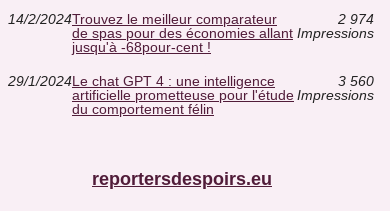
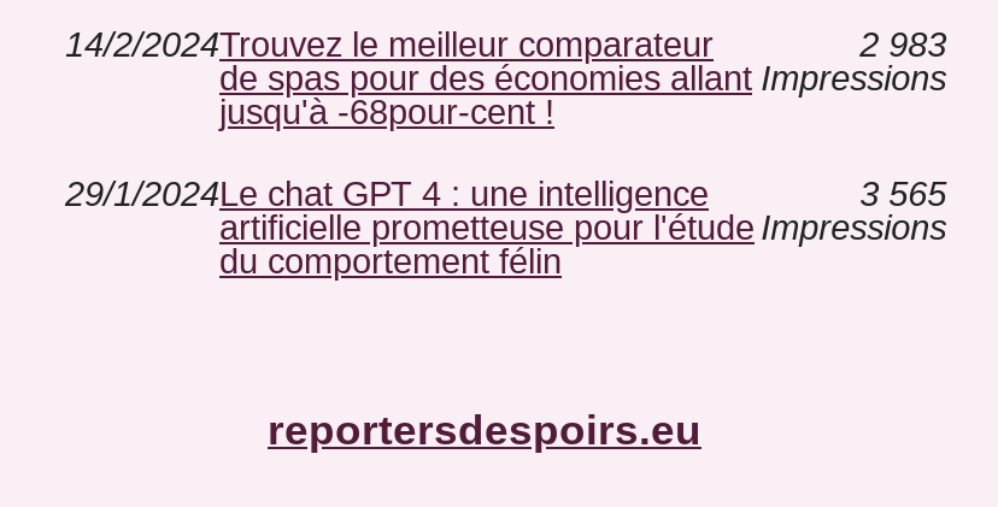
[338,11,374,27] 2 974 -> [860,25,946,64] 2 983
[338,73,374,89] 3 560 -> [860,174,946,213] 3 565

